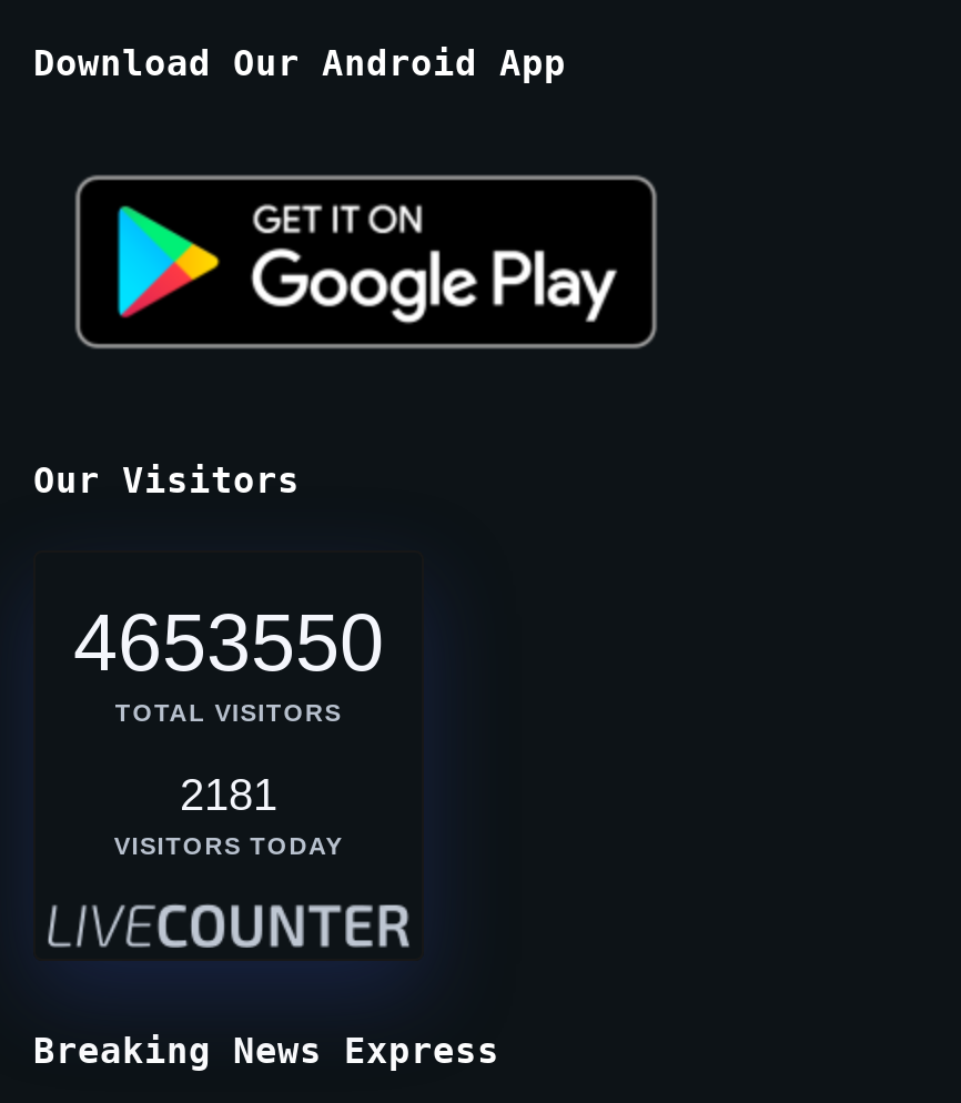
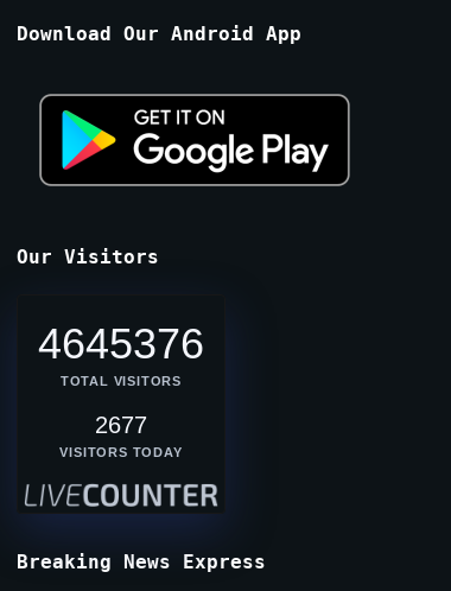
[73,596,384,687] 4653550 -> [38,319,204,367] 4645376
[180,769,277,818] 2181 -> [95,411,147,437] 2677

